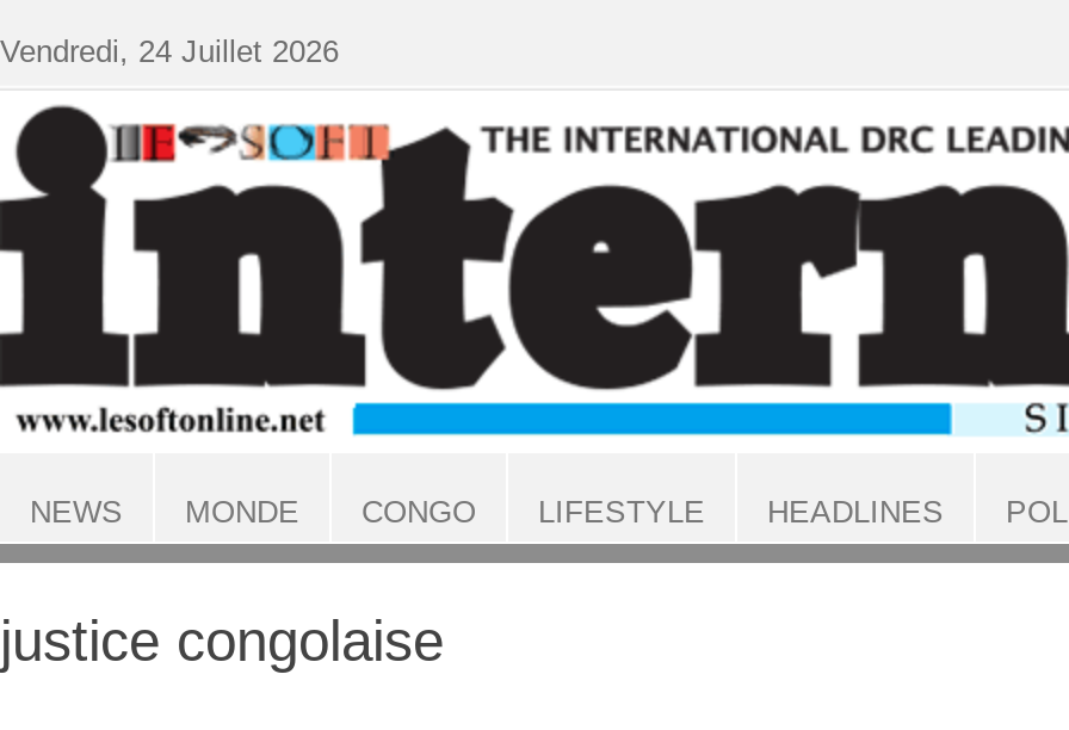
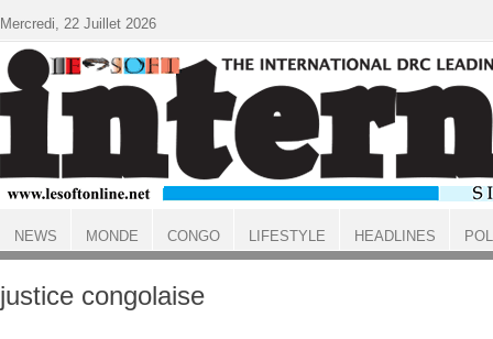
[0,33,339,69] Vendredi, 24 Juillet 2026 -> [0,15,156,32] Mercredi, 22 Juillet 2026

